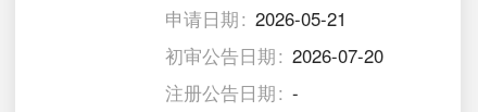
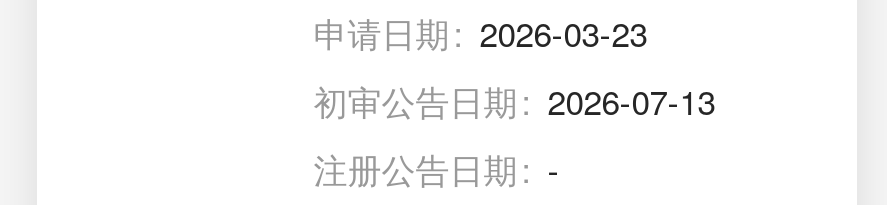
[165,6,347,32] 申请日期 2026-05-21 -> [314,10,648,58] 申请日期 2026-03-23
[165,43,384,69] 初审公告日期 2026-07-20 -> [314,78,716,126] 初审公告日期 2026-07-13

